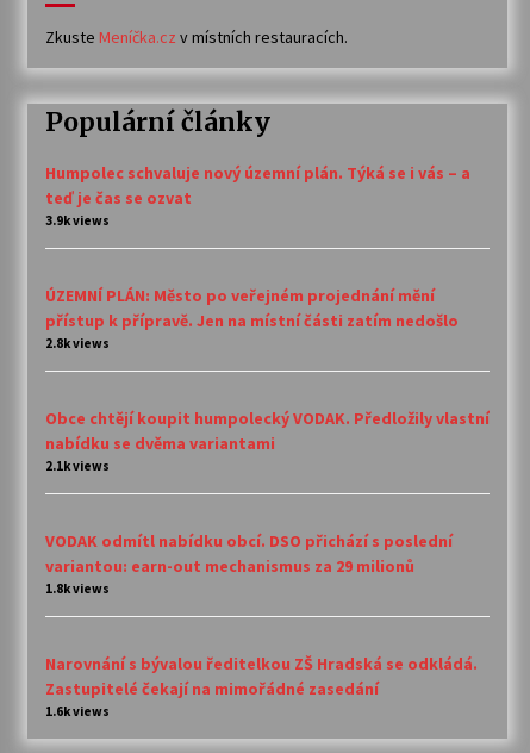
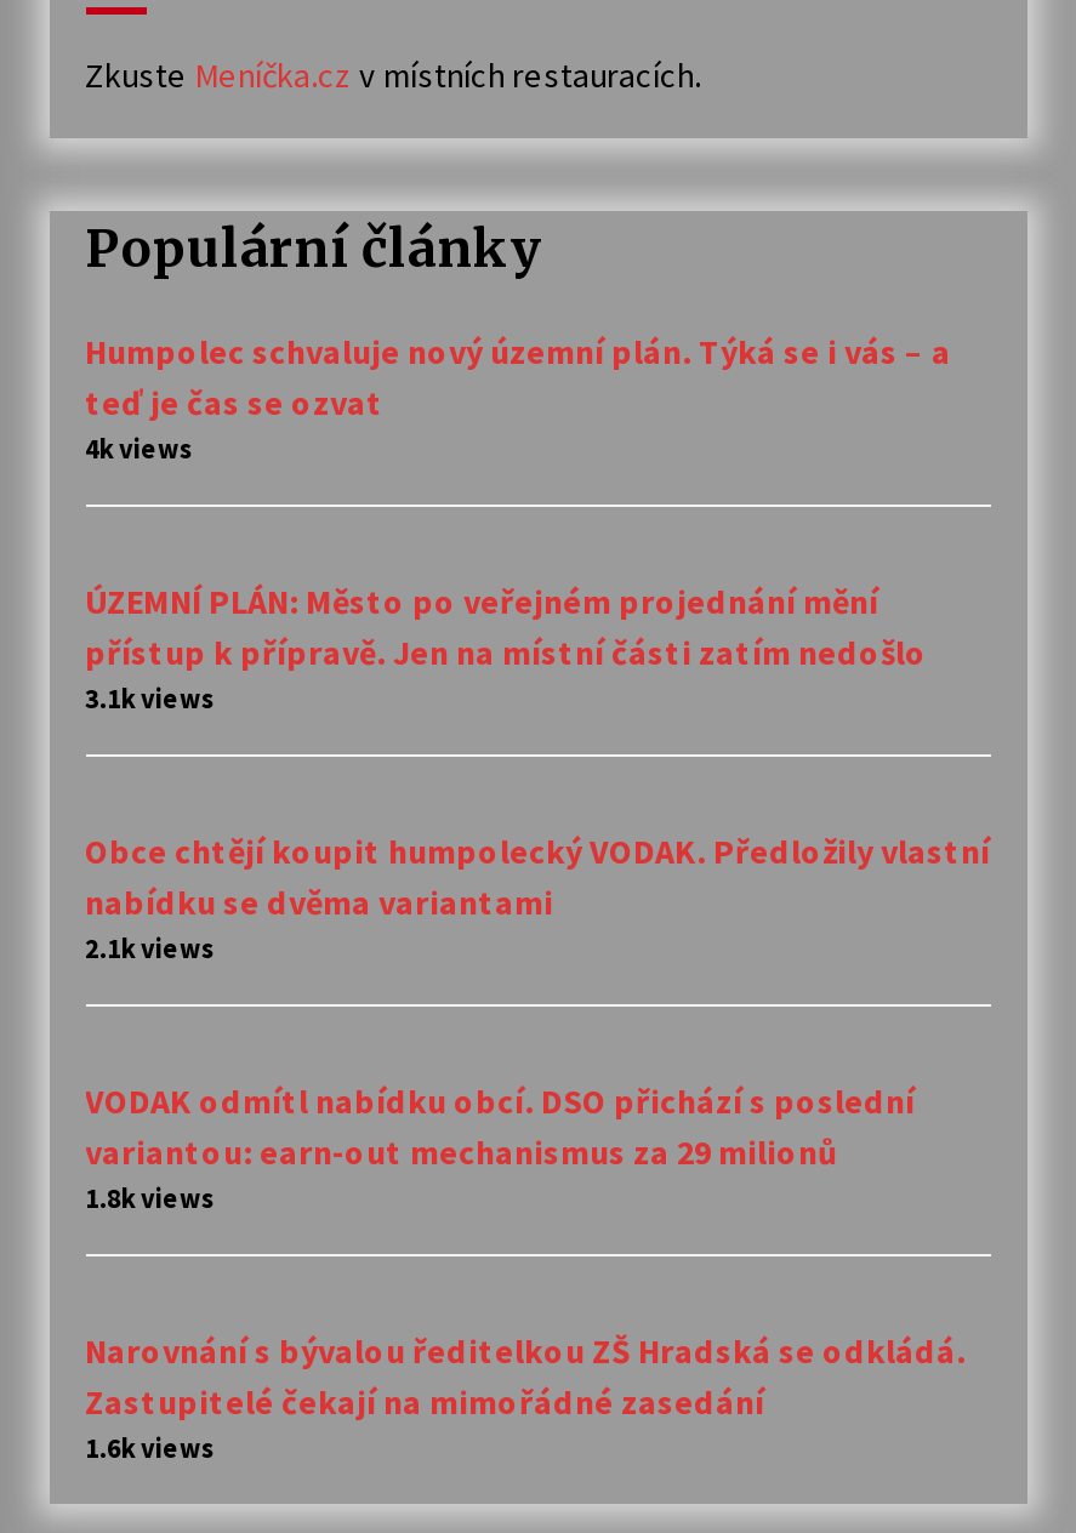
[45,212,109,229] 3.9k views -> [85,432,194,466] 4k views
[45,335,109,352] 2.8k views -> [85,682,216,716] 3.1k views

